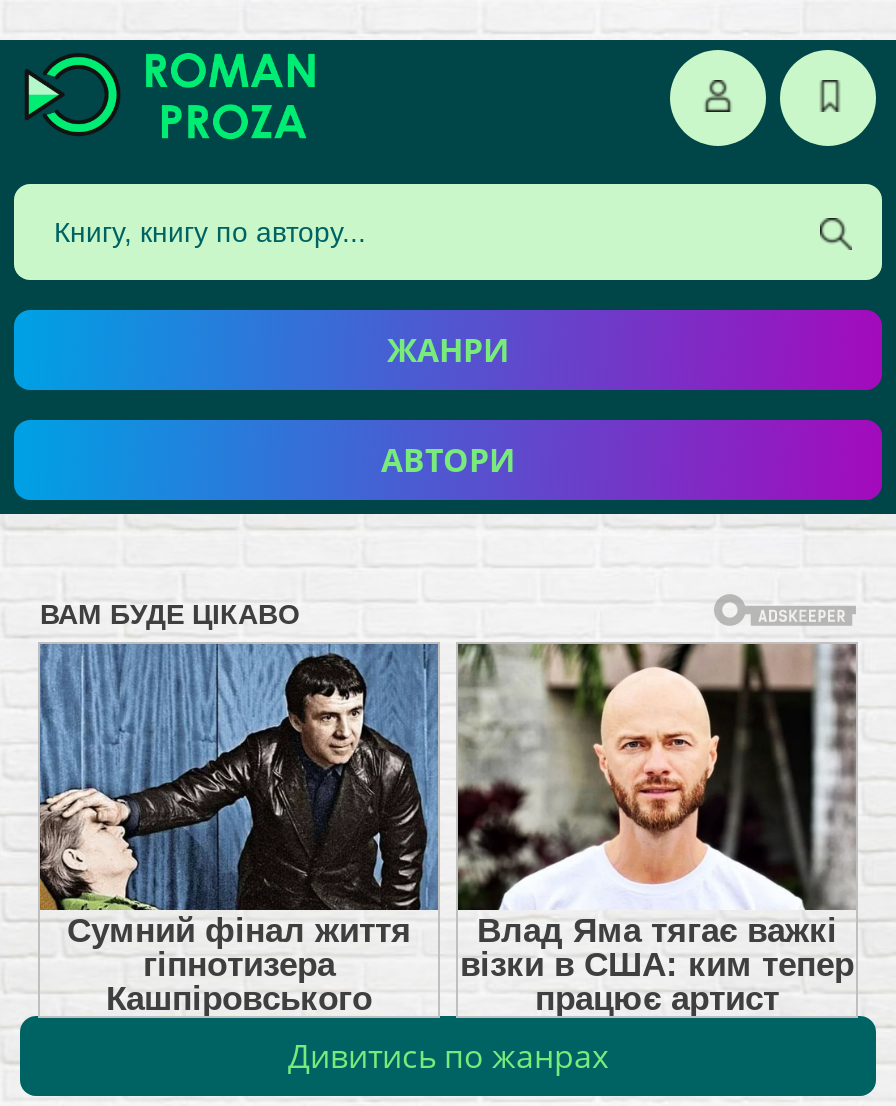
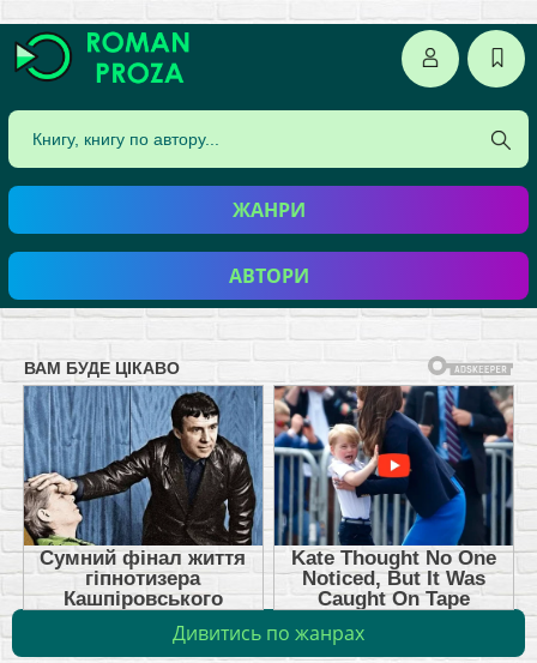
[456,642,858,1018] [image] -> [273,385,513,610] [image]

